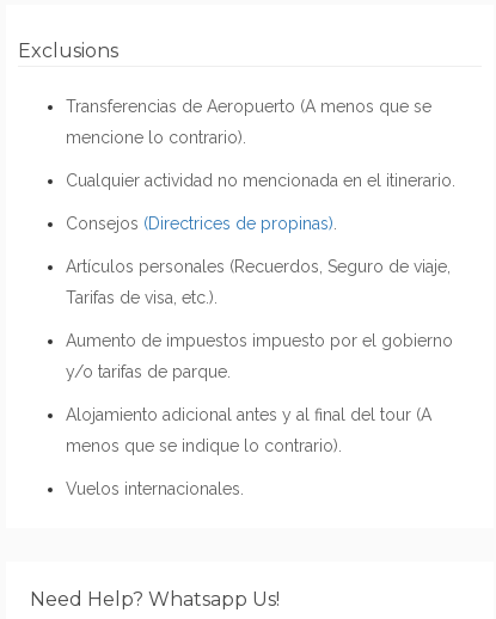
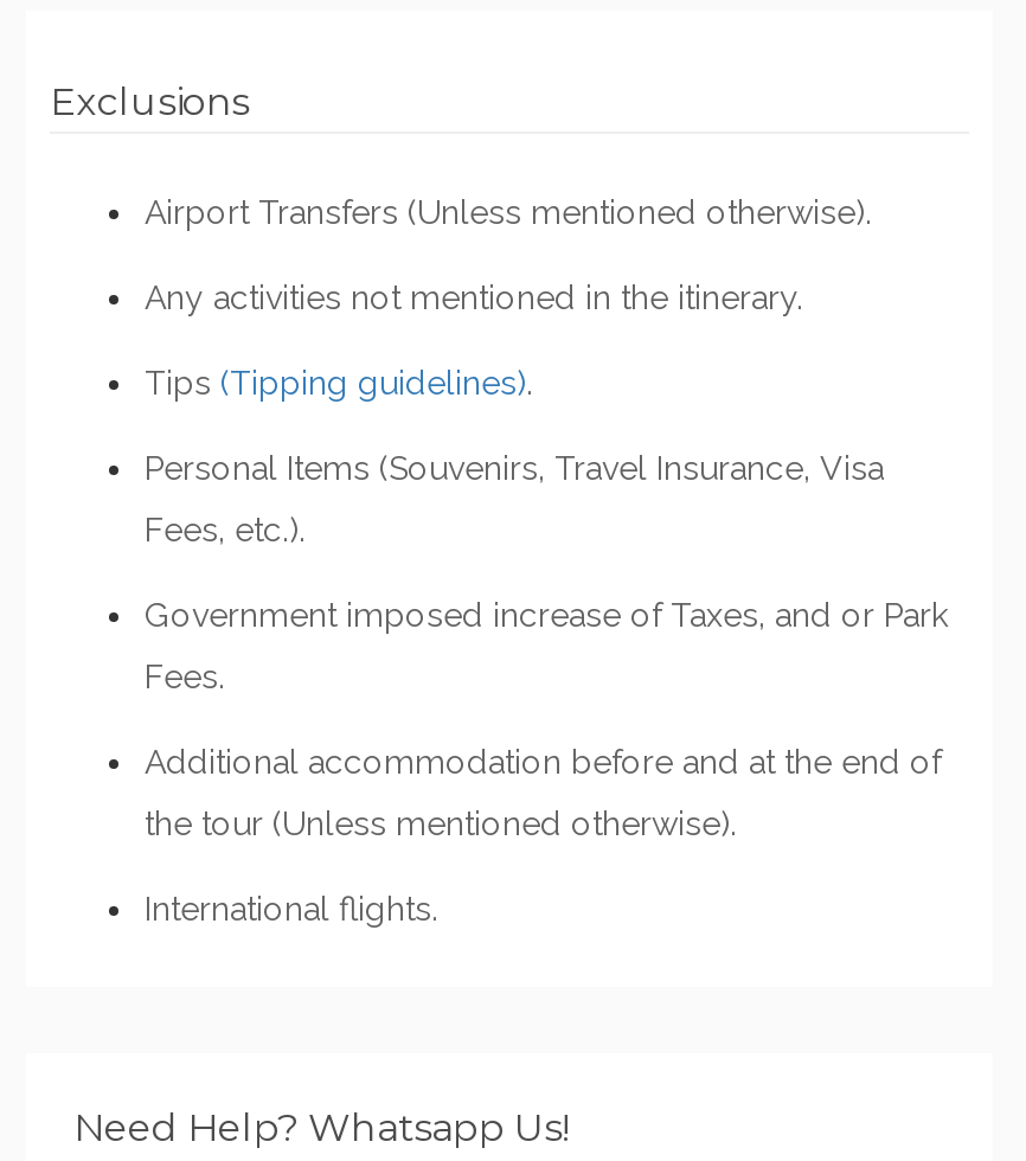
[66,96,455,498] Transferencias de Aeropuerto (A menos que se | mencione lo contrario). | Cualquier actividad no mencionada en el itinerario. | Consejos (Directrices de propinas). | Artículos personales (Recuerdos, Seguro de viaje, | Tarifas de visa, etc.). | Aumento de impuestos impuesto por el gobierno | y/o tarifas de parque. | Alojamiento adicional antes y al final del tour (A | menos que se indique lo contrario). | Vuelos internacionales. -> [145,192,948,926] Airport Transfers (Unless mentioned otherwise). | Any activities not mentioned in the itinerary. | Tips (Tipping guidelines). | Personal Items (Souvenirs, Travel Insurance, Visa | Fees, etc.). | Government imposed increase of Taxes, and or Park | Fees. | Additional accommodation before and at the end of | the tour (Unless mentioned otherwise). | International flights.

